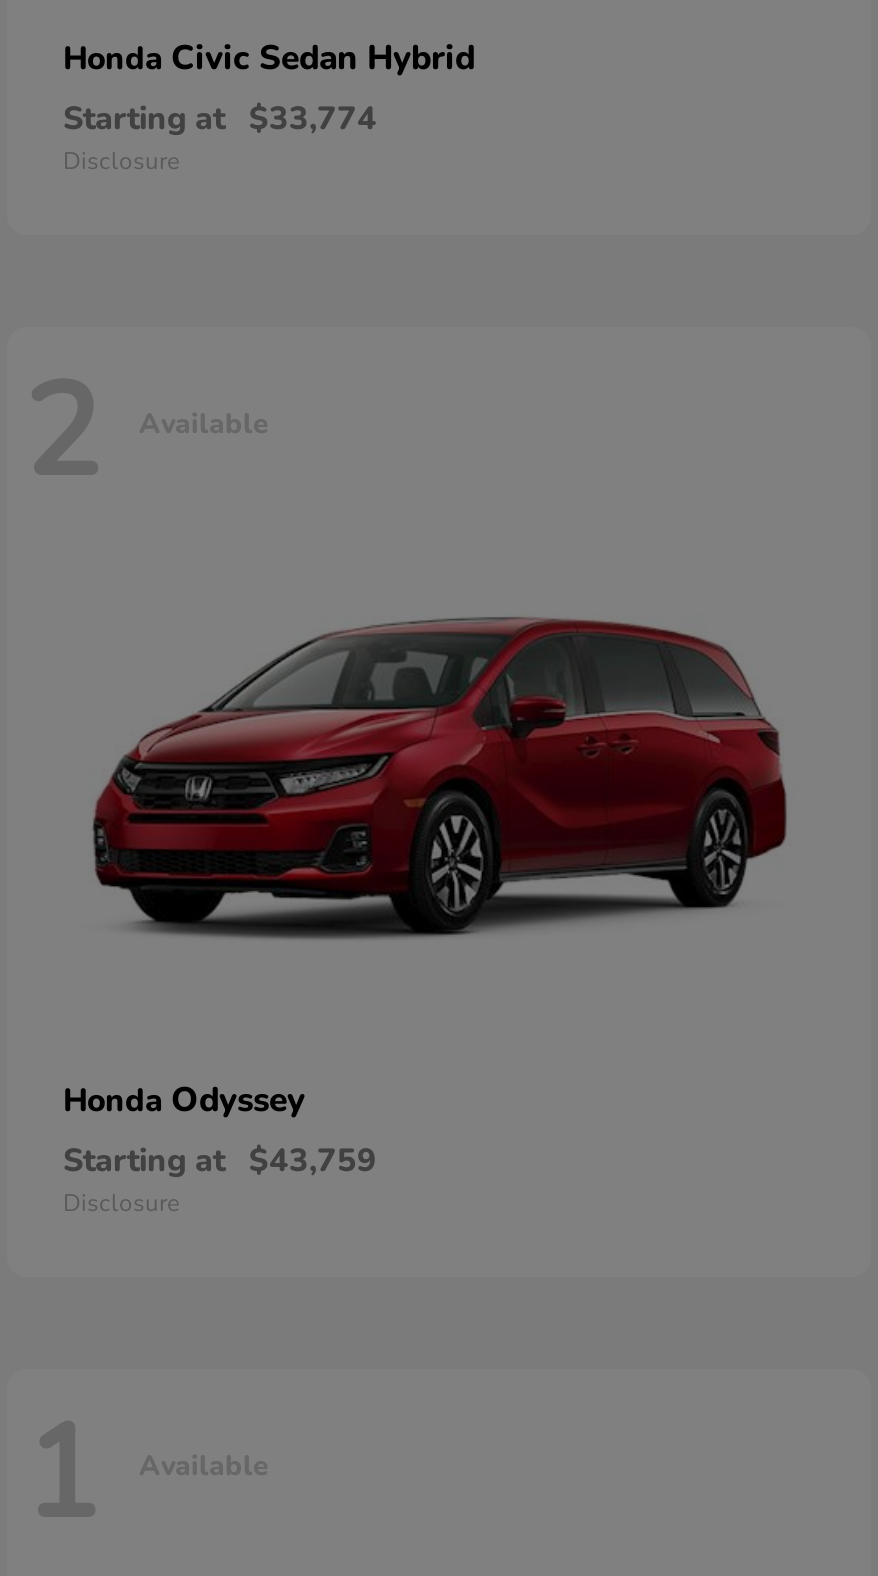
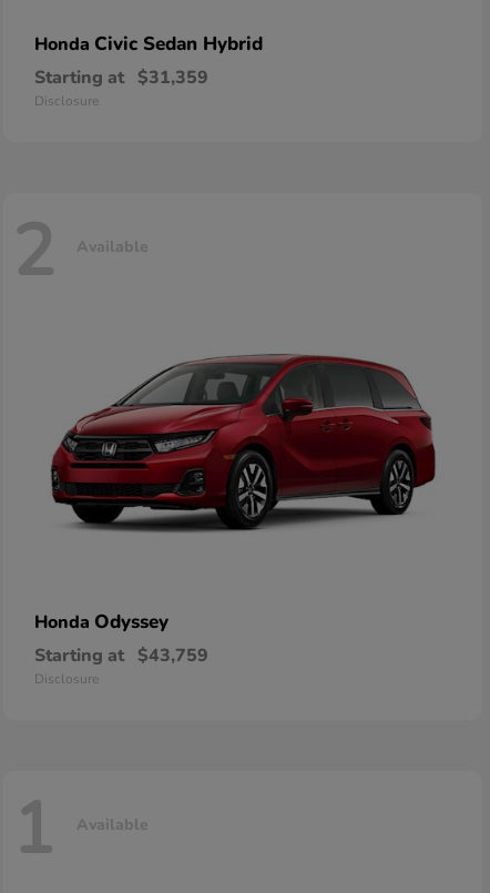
[63,97,377,141] Starting at $33,774 -> [34,66,208,90] Starting at $31,359

